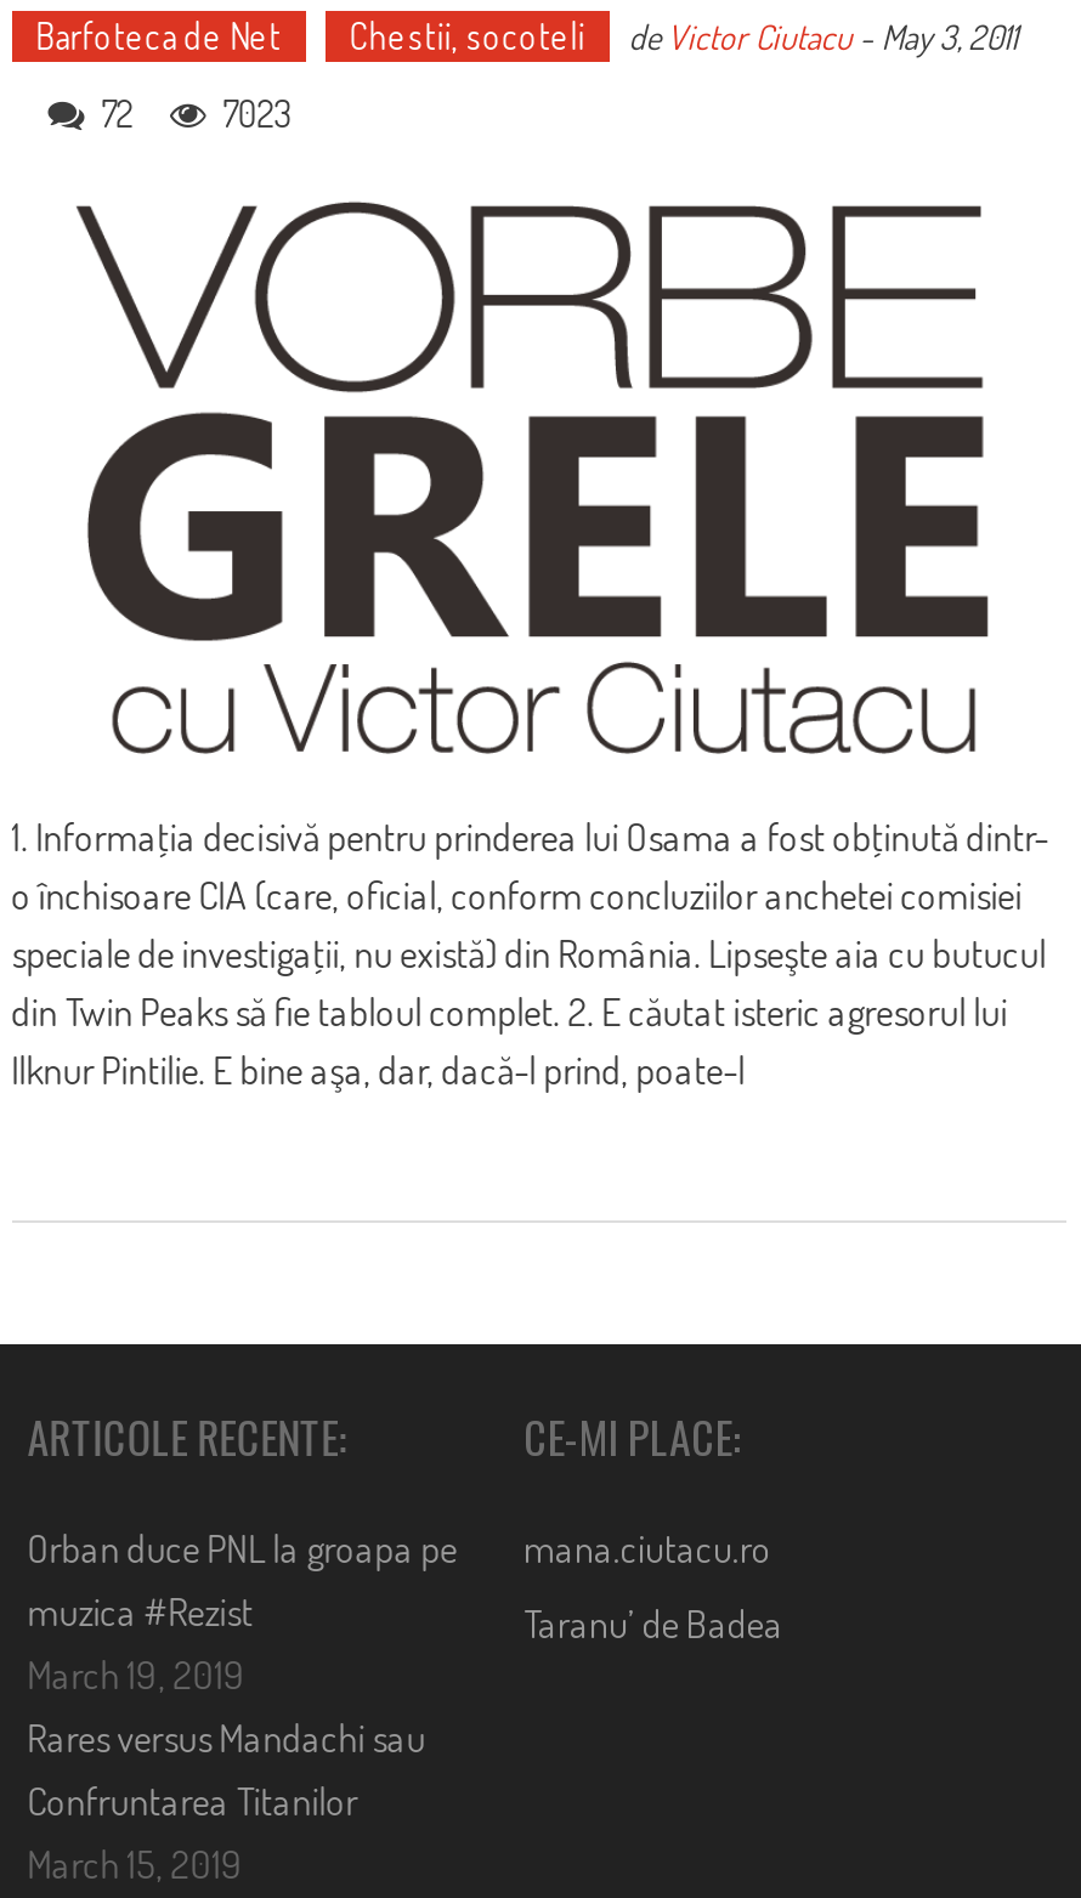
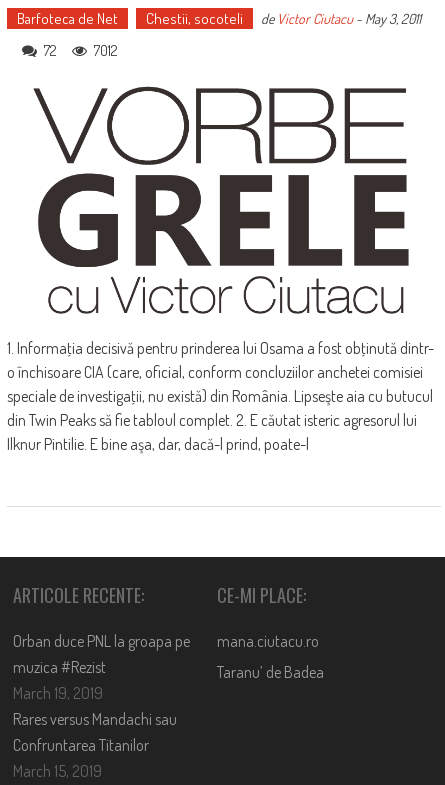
[101,92,291,138] 72 7023 -> [44,41,118,60] 72 7012

